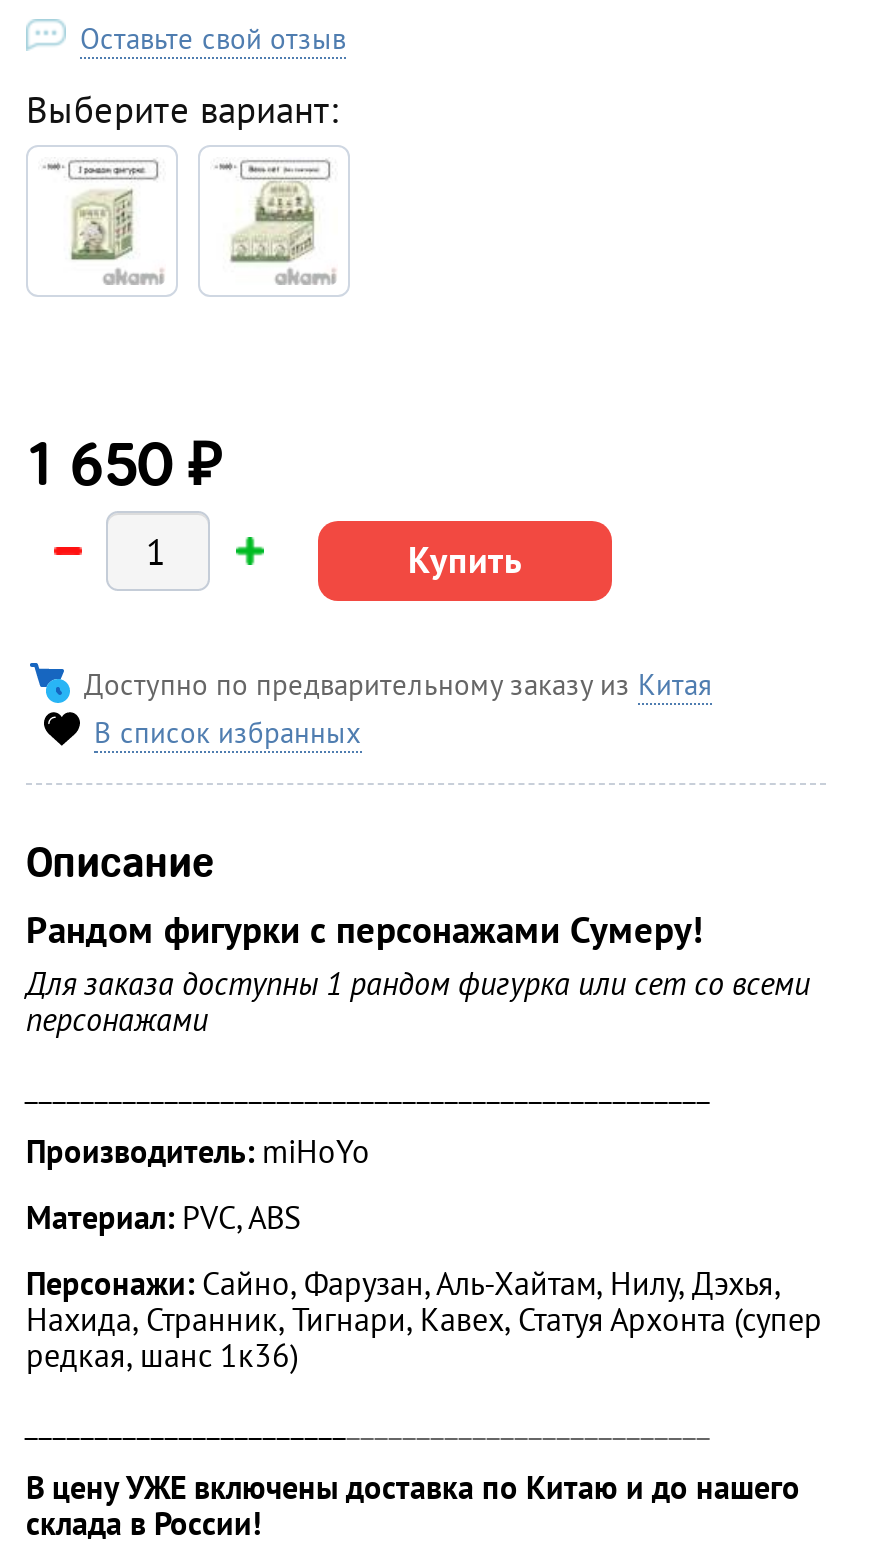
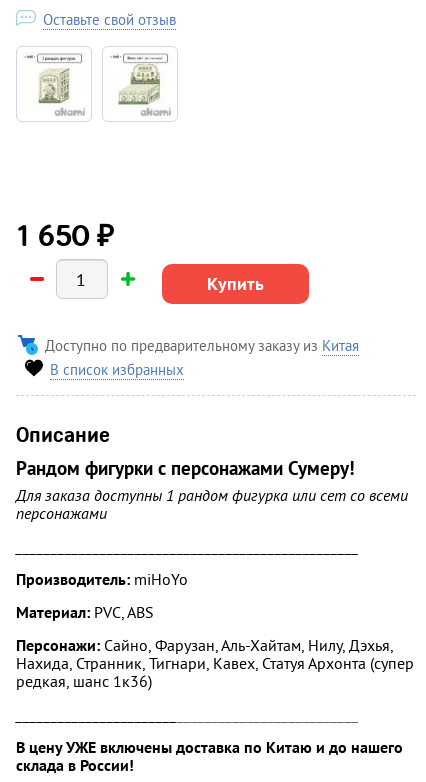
[26,85,338,133] Выберите вариант: -> none
[44,149,166,285] [image] -> [38,78,85,131] [image]
[216,149,338,285] [image] -> [117,78,171,132] [image]

